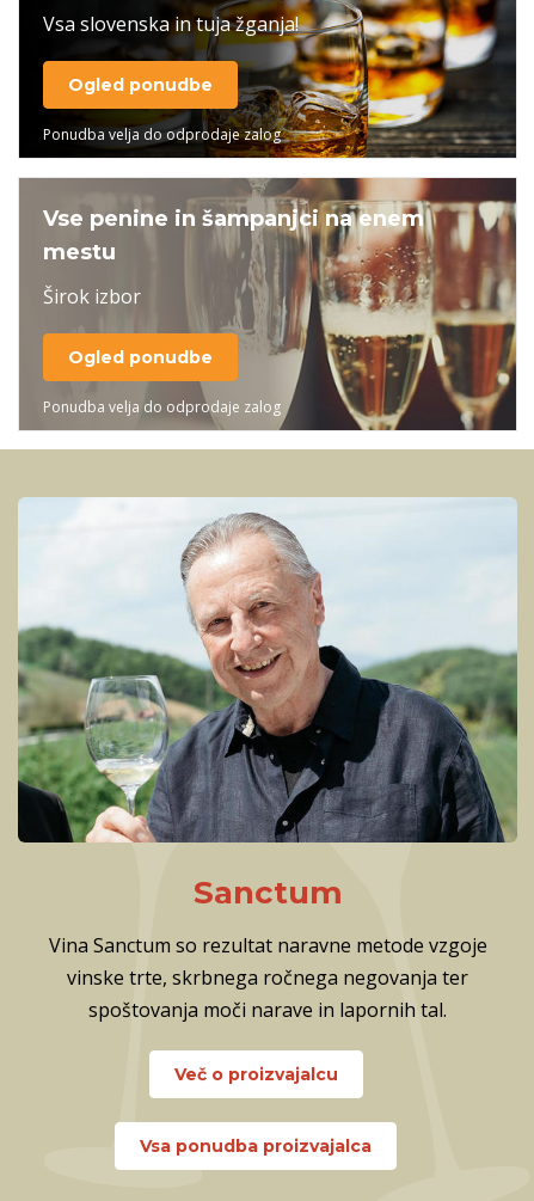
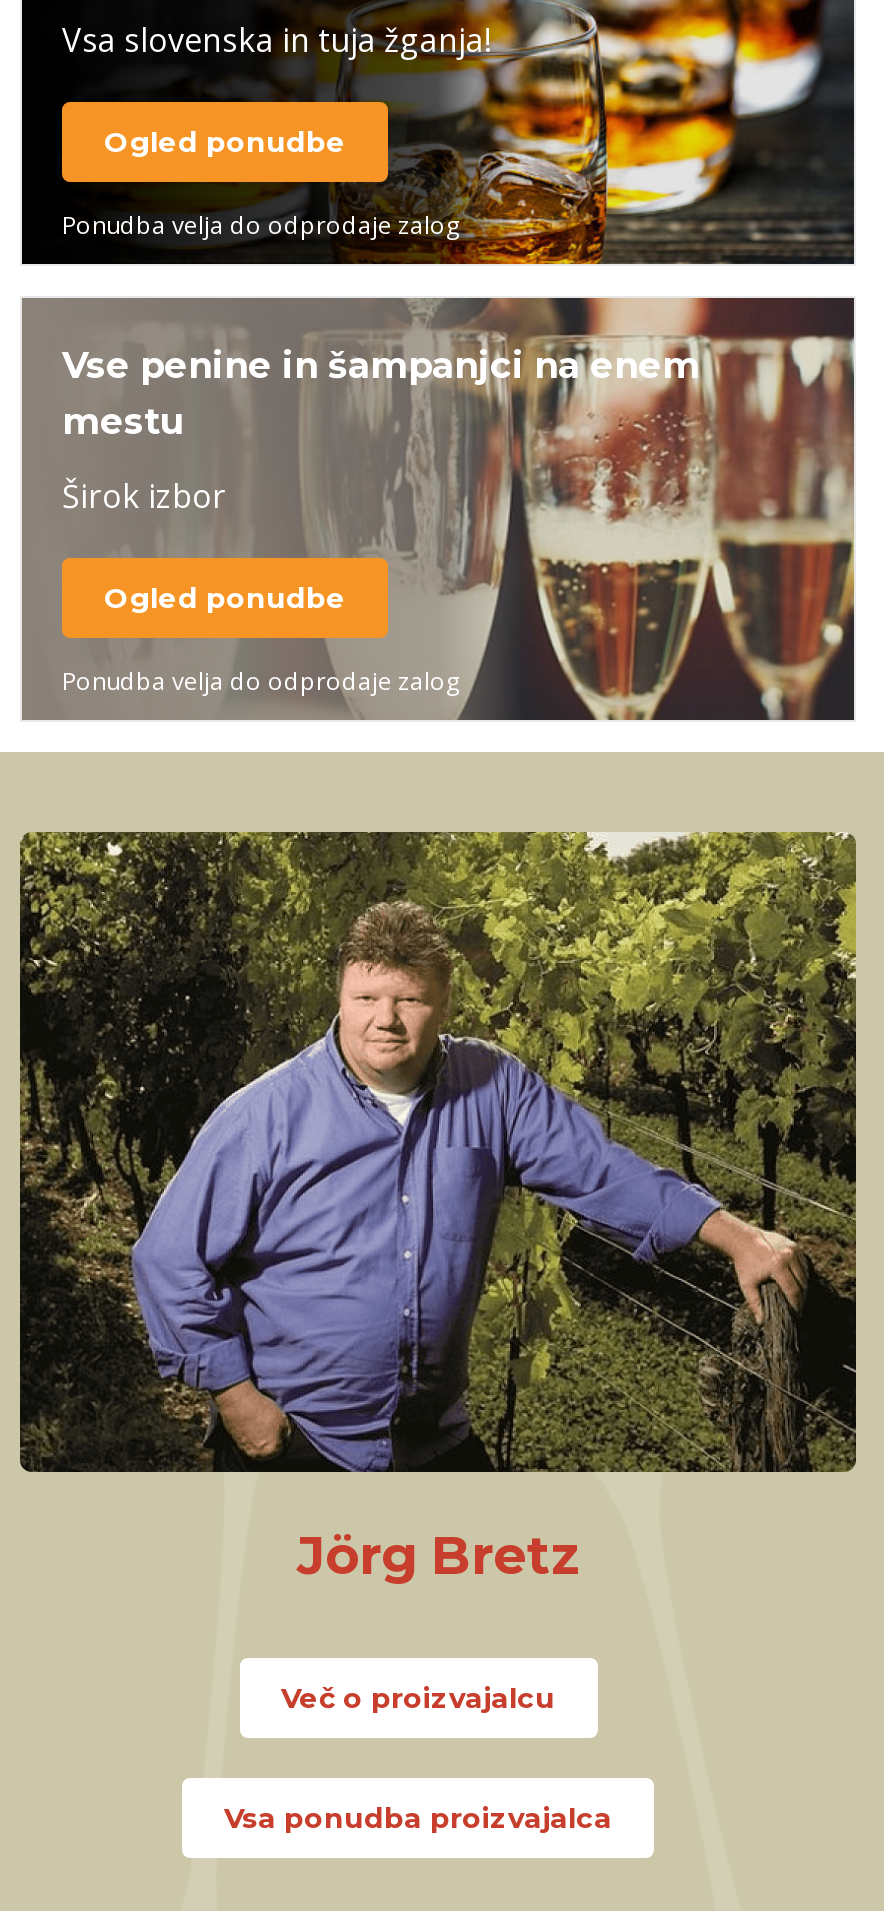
[17,496,517,1022] [image] | Sanctum | Vina Sanctum so rezultat naravne metode vzgoje | vinske trte, skrbnega ročnega negovanja ter | spoštovanja moči narave in lapornih tal. -> [18,830,858,1588] [image] | Jörg Bretz

